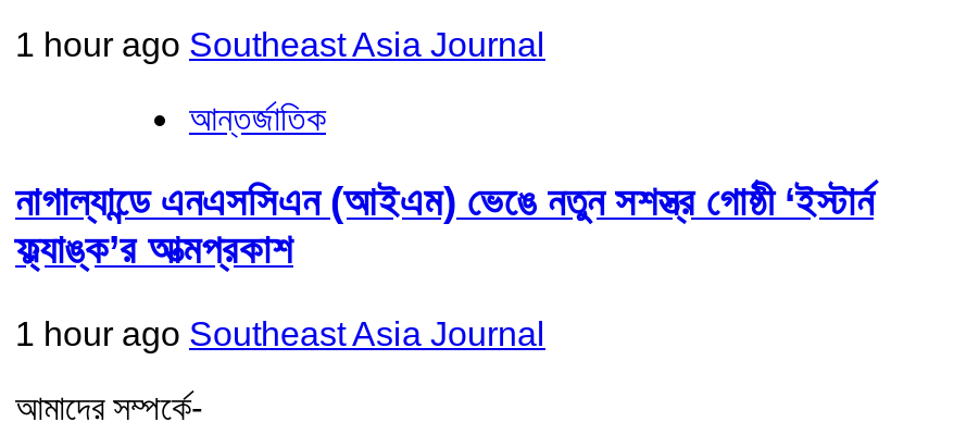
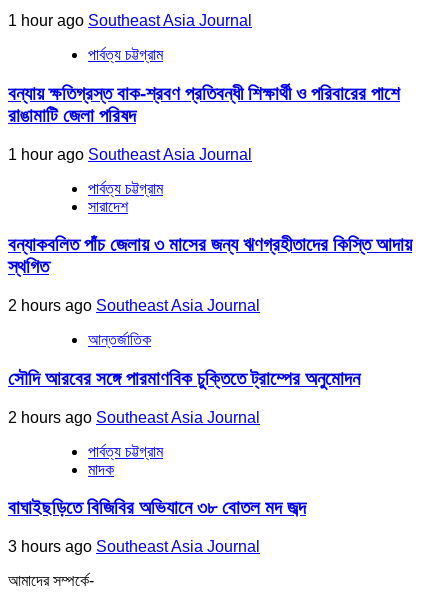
[189,100,326,137] আন্তর্জাতিক -> [88,46,163,63] পার্বত্য চট্টগ্রাম
[15,179,874,273] নাগাল্যান্ডে এনএসসিএন (আইএম) ভেঙে নতুন সশস্ত্র গোষ্ঠী ‘ইস্টার্ন | ফ্ল্যাঙ্ক’র আত্মপ্রকাশ -> [8,83,400,126] বন্যায় ক্ষতিগ্রস্ত বাক-শ্রবণ প্রতিবন্ধী শিক্ষার্থী ও পরিবারের পাশে | রাঙামাটি জেলা পরিষদ
none -> [8,180,412,555] পার্বত্য চট্টগ্রাম | সারাদেশ | বন্যাকবলিত পাঁচ জেলায় ৩ মাসের জন্য ঋণগ্রহীতাদের কিস্তি আদায় | স্থগিত | 2 hours ago Southeast Asia Journal | আন্তর্জাতিক | সৌদি আরবের সঙ্গে পারমাণবিক চুক্তিতে ট্রাম্পের অনুমোদন | 2 hours ago Southeast Asia Journal | পার্বত্য চট্টগ্রাম | মাদক | বাঘাইছড়িতে বিজিবির অভিযানে ৩৮ বোতল মদ জব্দ | 3 hours ago Southeast Asia Journal

